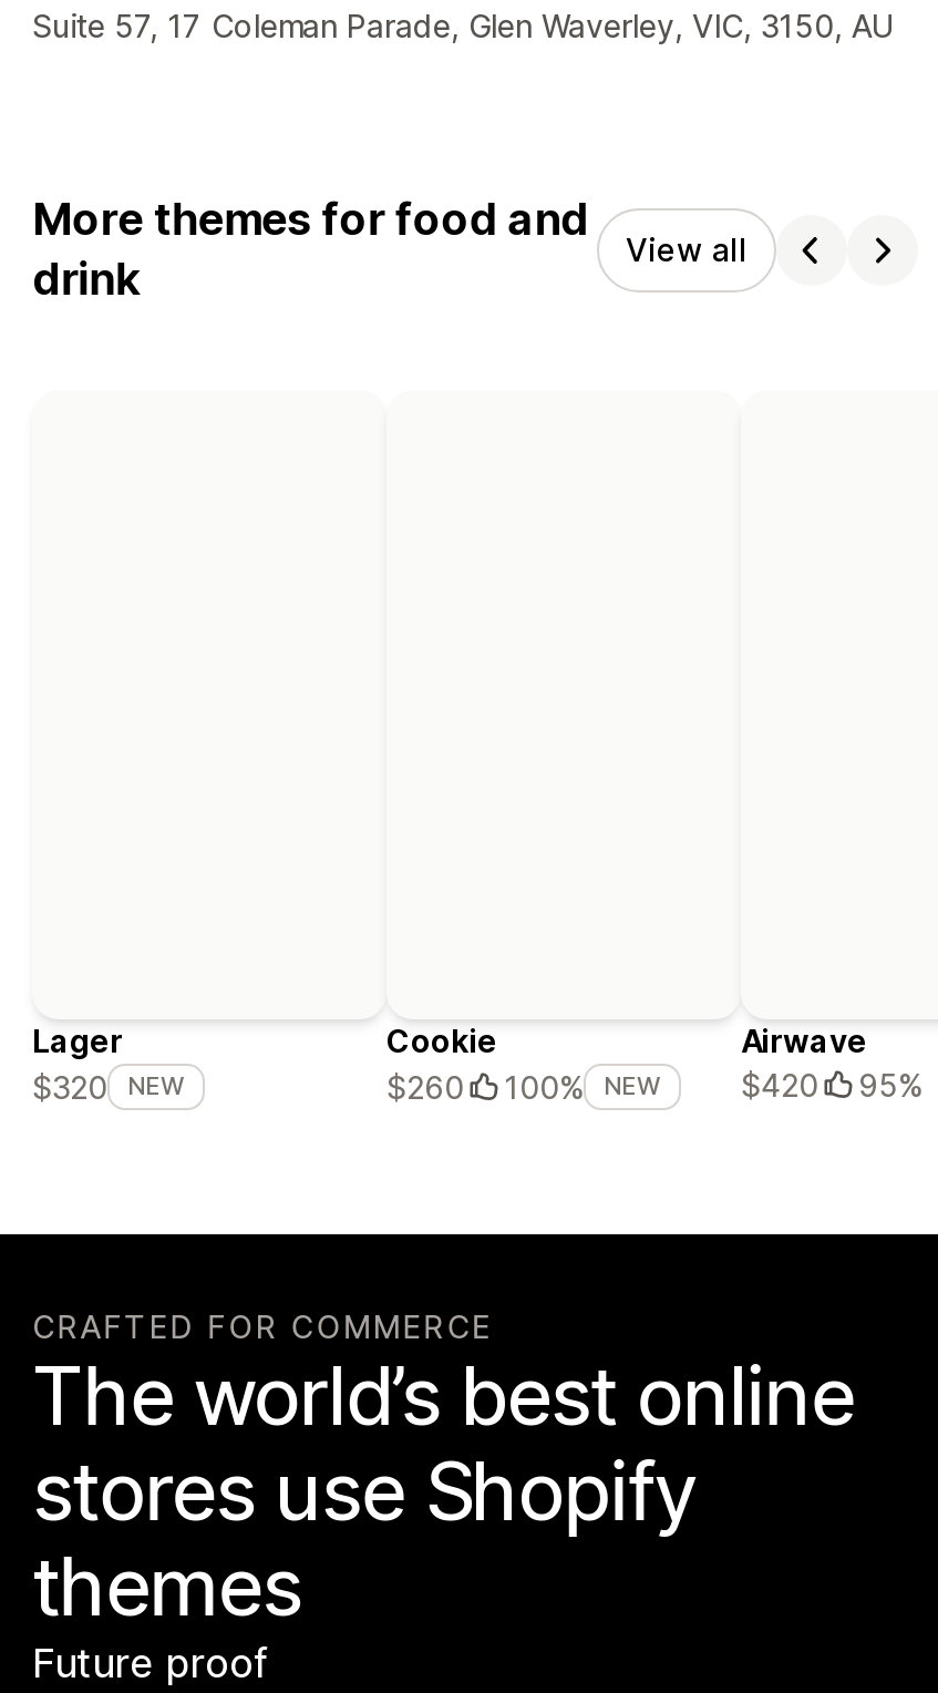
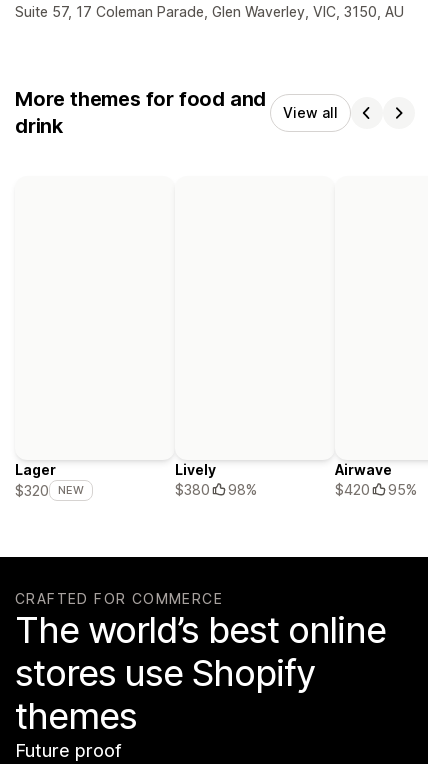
[386,1022,661,1105] Cookie | $260 | 100% | NEW -> [175,461,257,498] Lively | $380 | 98%

